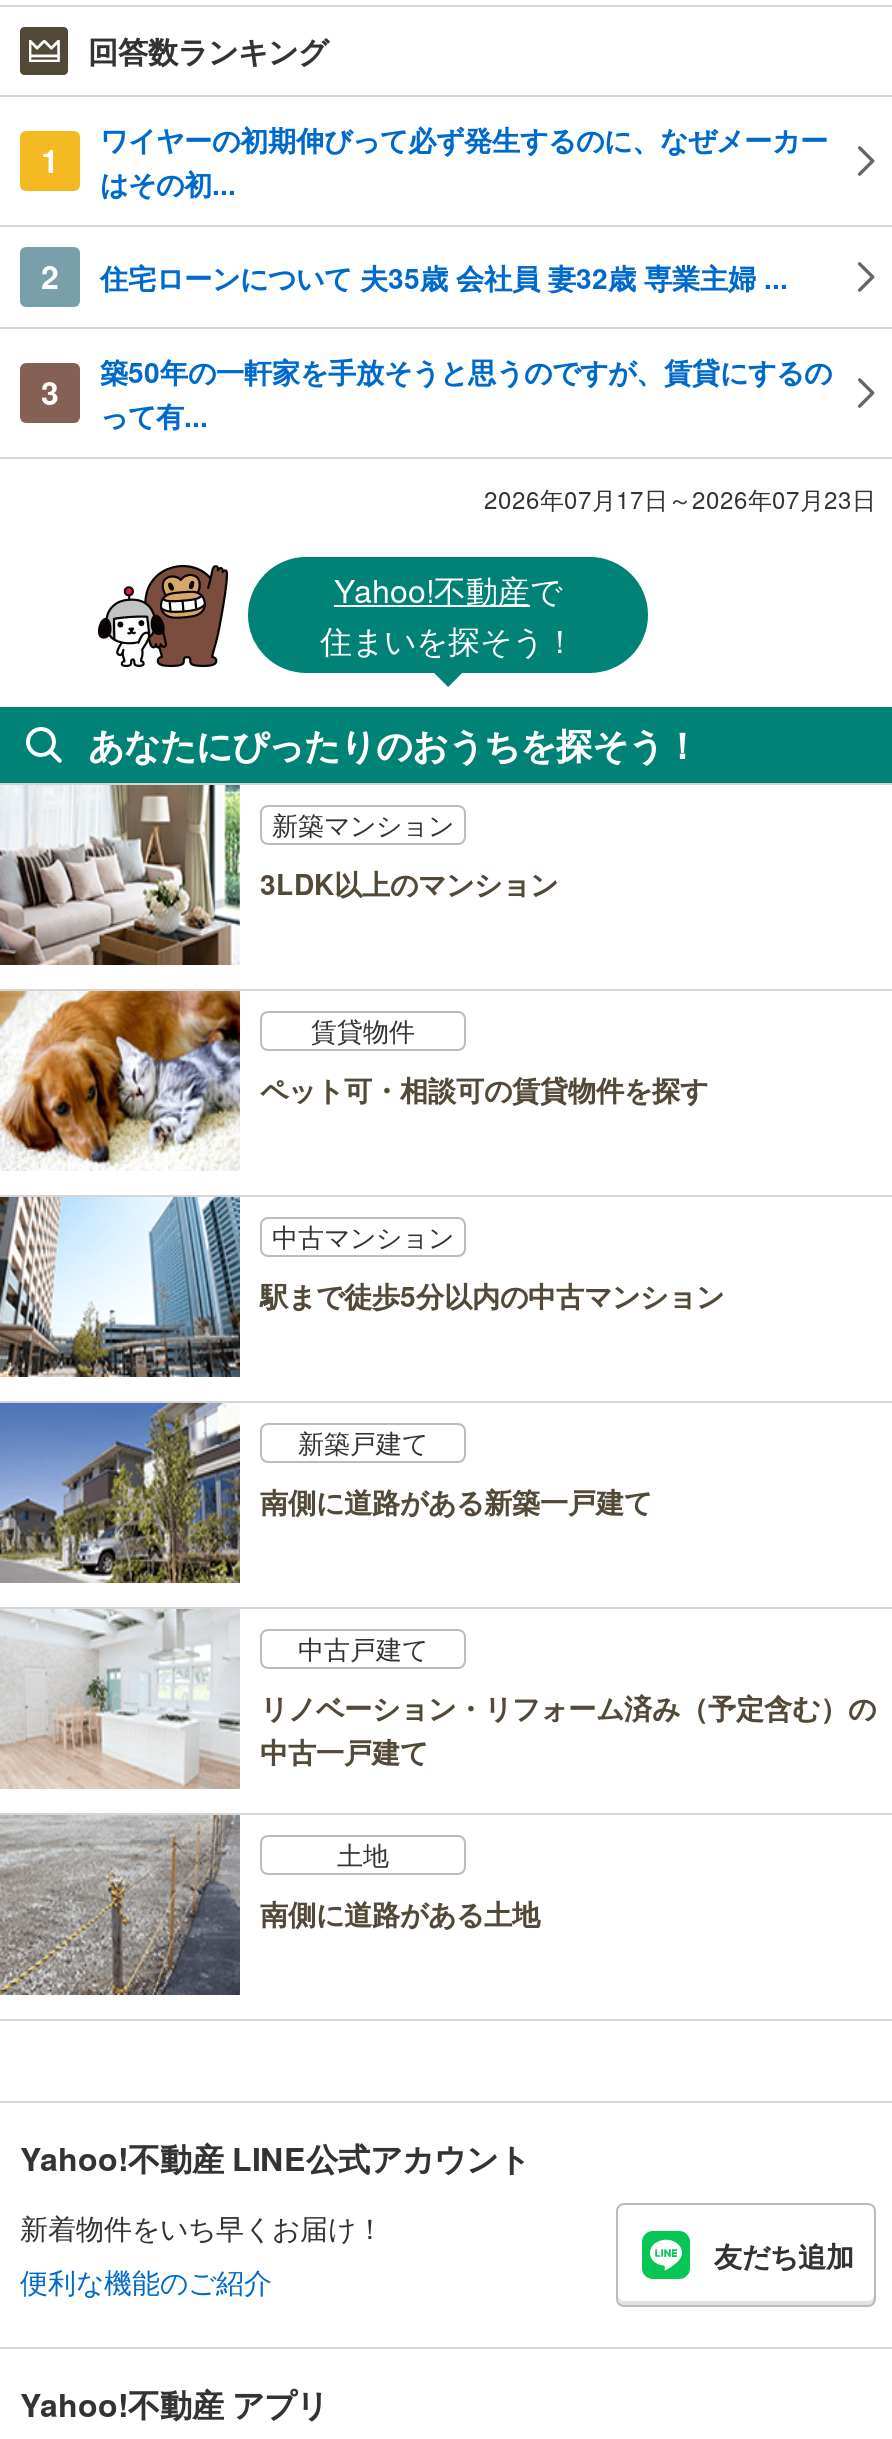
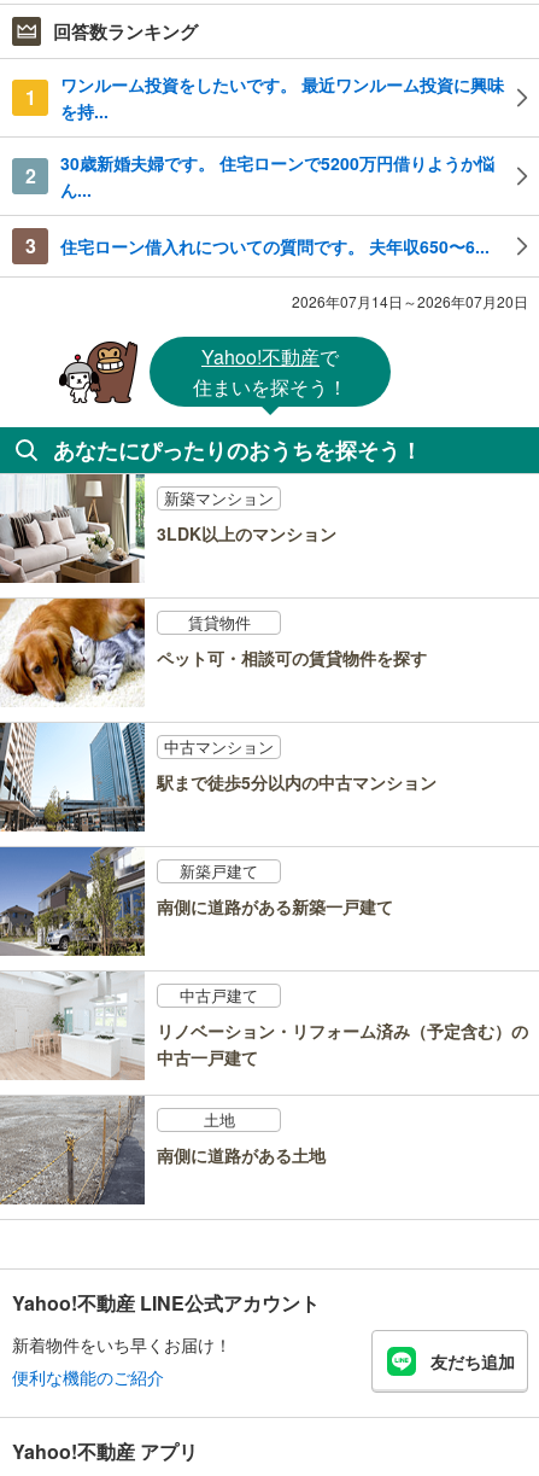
[100,118,828,202] ワイヤーの初期伸びって必ず発生するのに、なぜメーカー | はその初... -> [60,72,504,122] ワンルーム投資をしたいです。 最近ワンルーム投資に興味 | を持...
[100,256,788,296] 住宅ローンについて 夫35歳 会社員 妻32歳 専業主婦 ... -> [60,150,494,201] 30歳新婚夫婦です。 住宅ローンで5200万円借りようか悩 | ん...
[100,350,832,434] 築50年の一軒家を手放そうと思うのですが、賃貸にするの | って有... -> [60,234,490,258] 住宅ローン借入れについての質問です。 夫年収650〜6...
[484,480,876,514] 2026年07月17日～2026年07月23日 -> [292,290,528,311] 2026年07月14日～2026年07月20日

